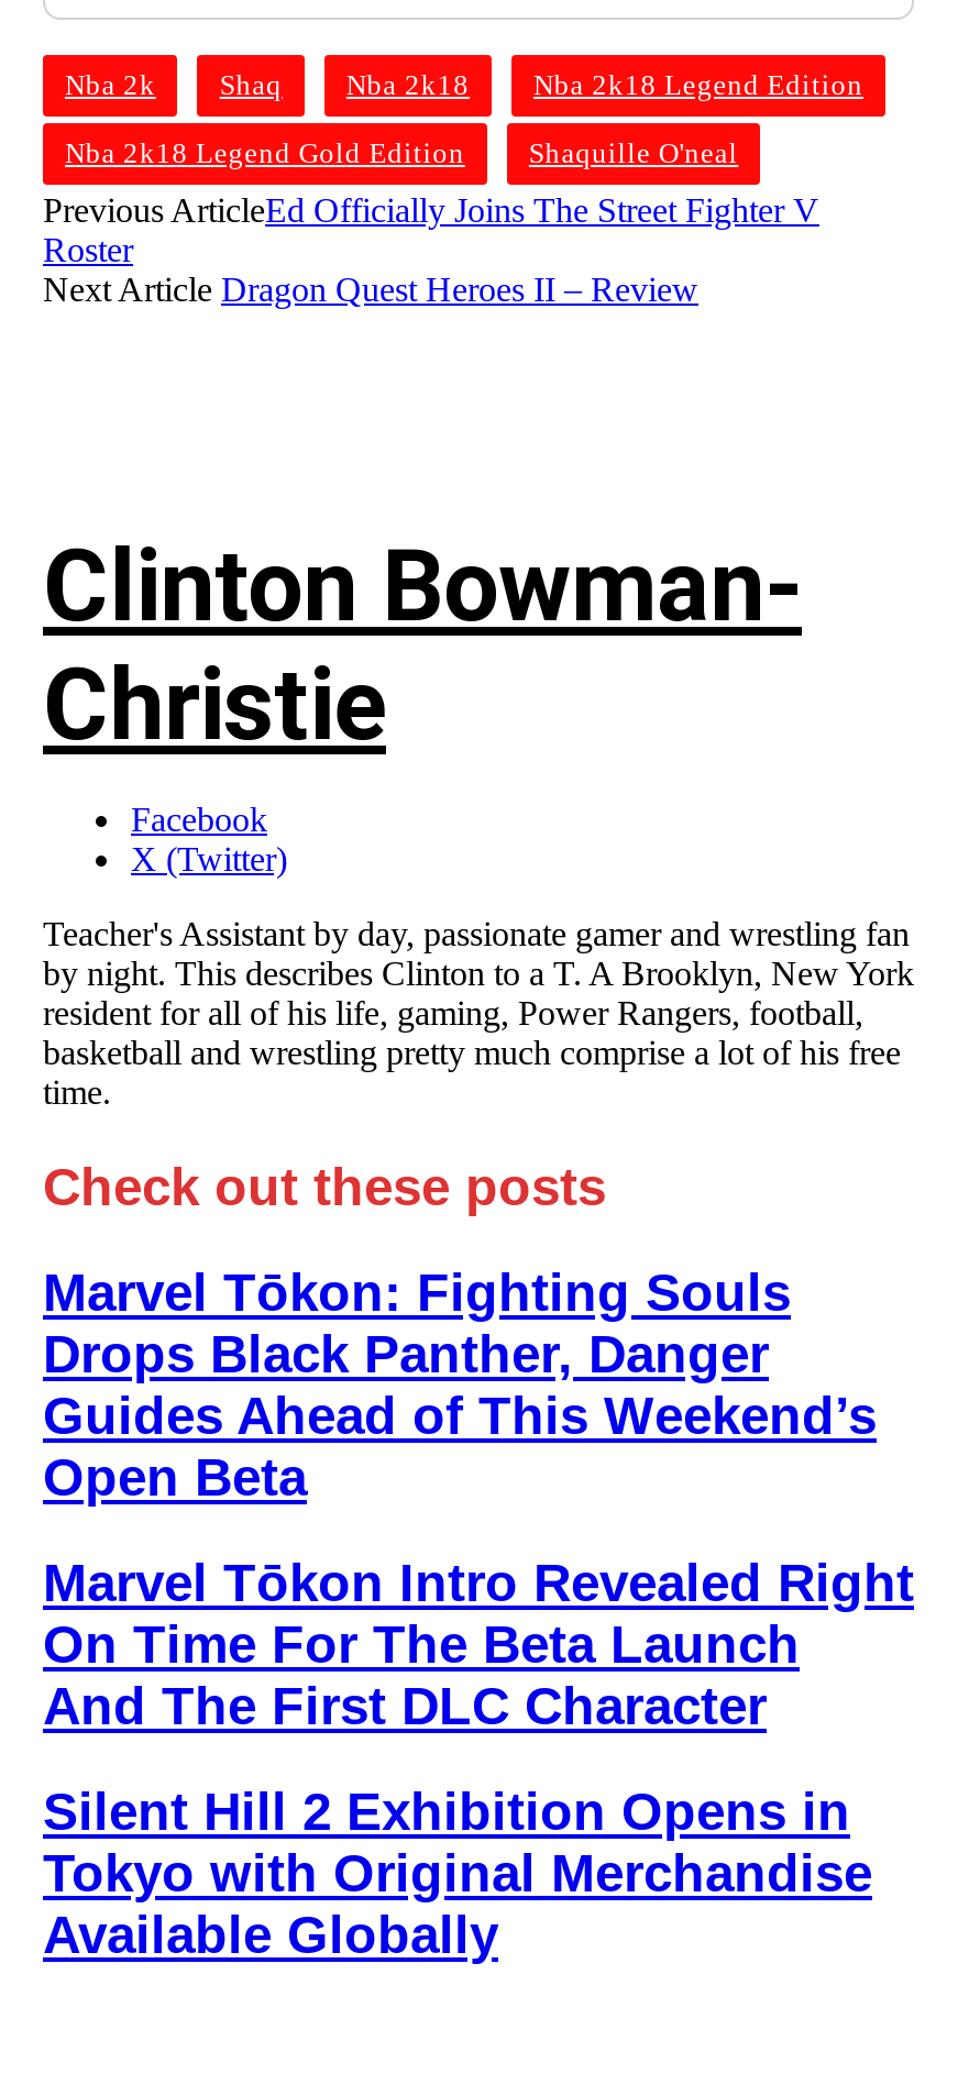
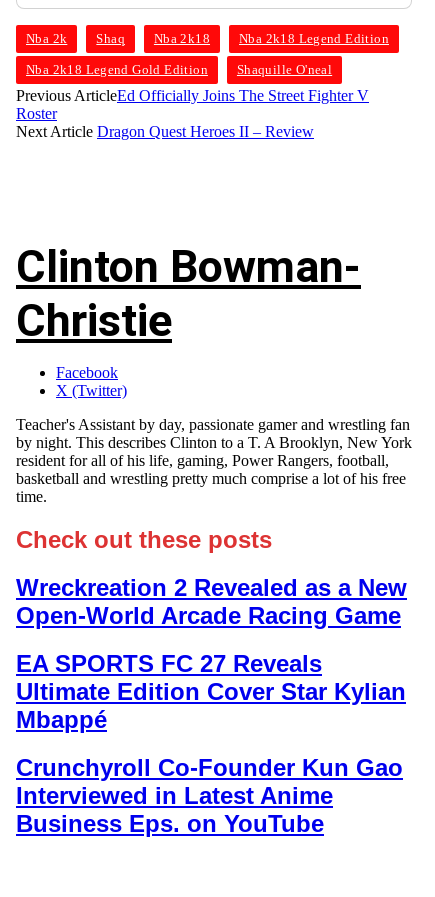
[43,1262,877,1506] Marvel Tōkon: Fighting Souls | Drops Black Panther, Danger | Guides Ahead of This Weekend’s | Open Beta -> [16,574,407,629] Wreckreation 2 Revealed as a New | Open-World Arcade Racing Game
[43,1552,914,1735] Marvel Tōkon Intro Revealed Right | On Time For The Beta Launch | And The First DLC Character -> [16,650,406,733] EA SPORTS FC 27 Reveals | Ultimate Edition Cover Star Kylian | Mbappé
[43,1781,872,1963] Silent Hill 2 Exhibition Opens in | Tokyo with Original Merchandise | Available Globally -> [16,754,403,837] Crunchyroll Co-Founder Kun Gao | Interviewed in Latest Anime | Business Eps. on YouTube

